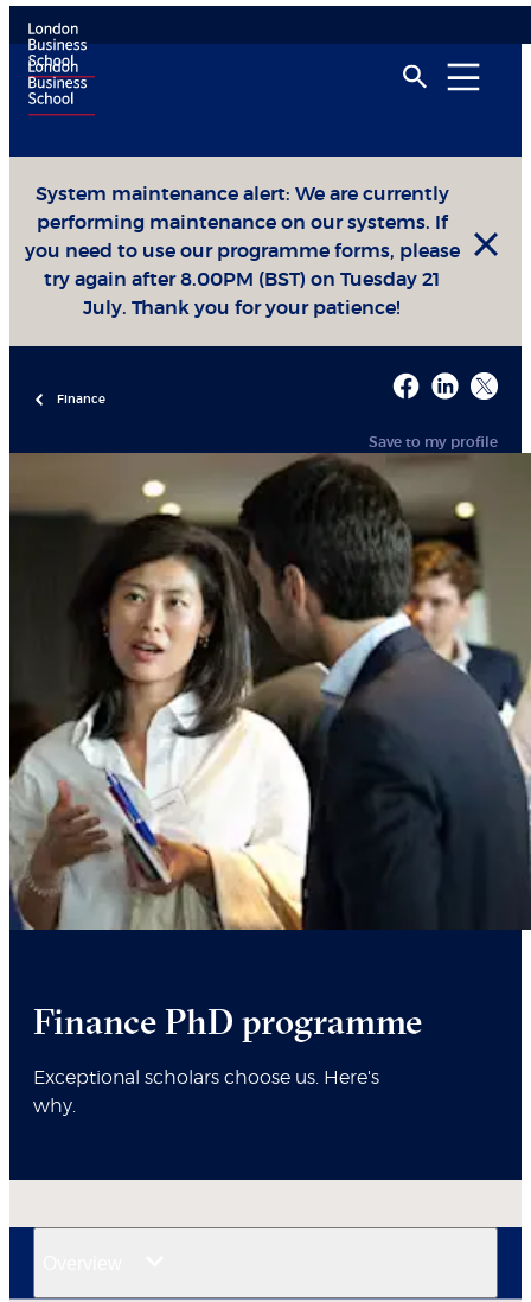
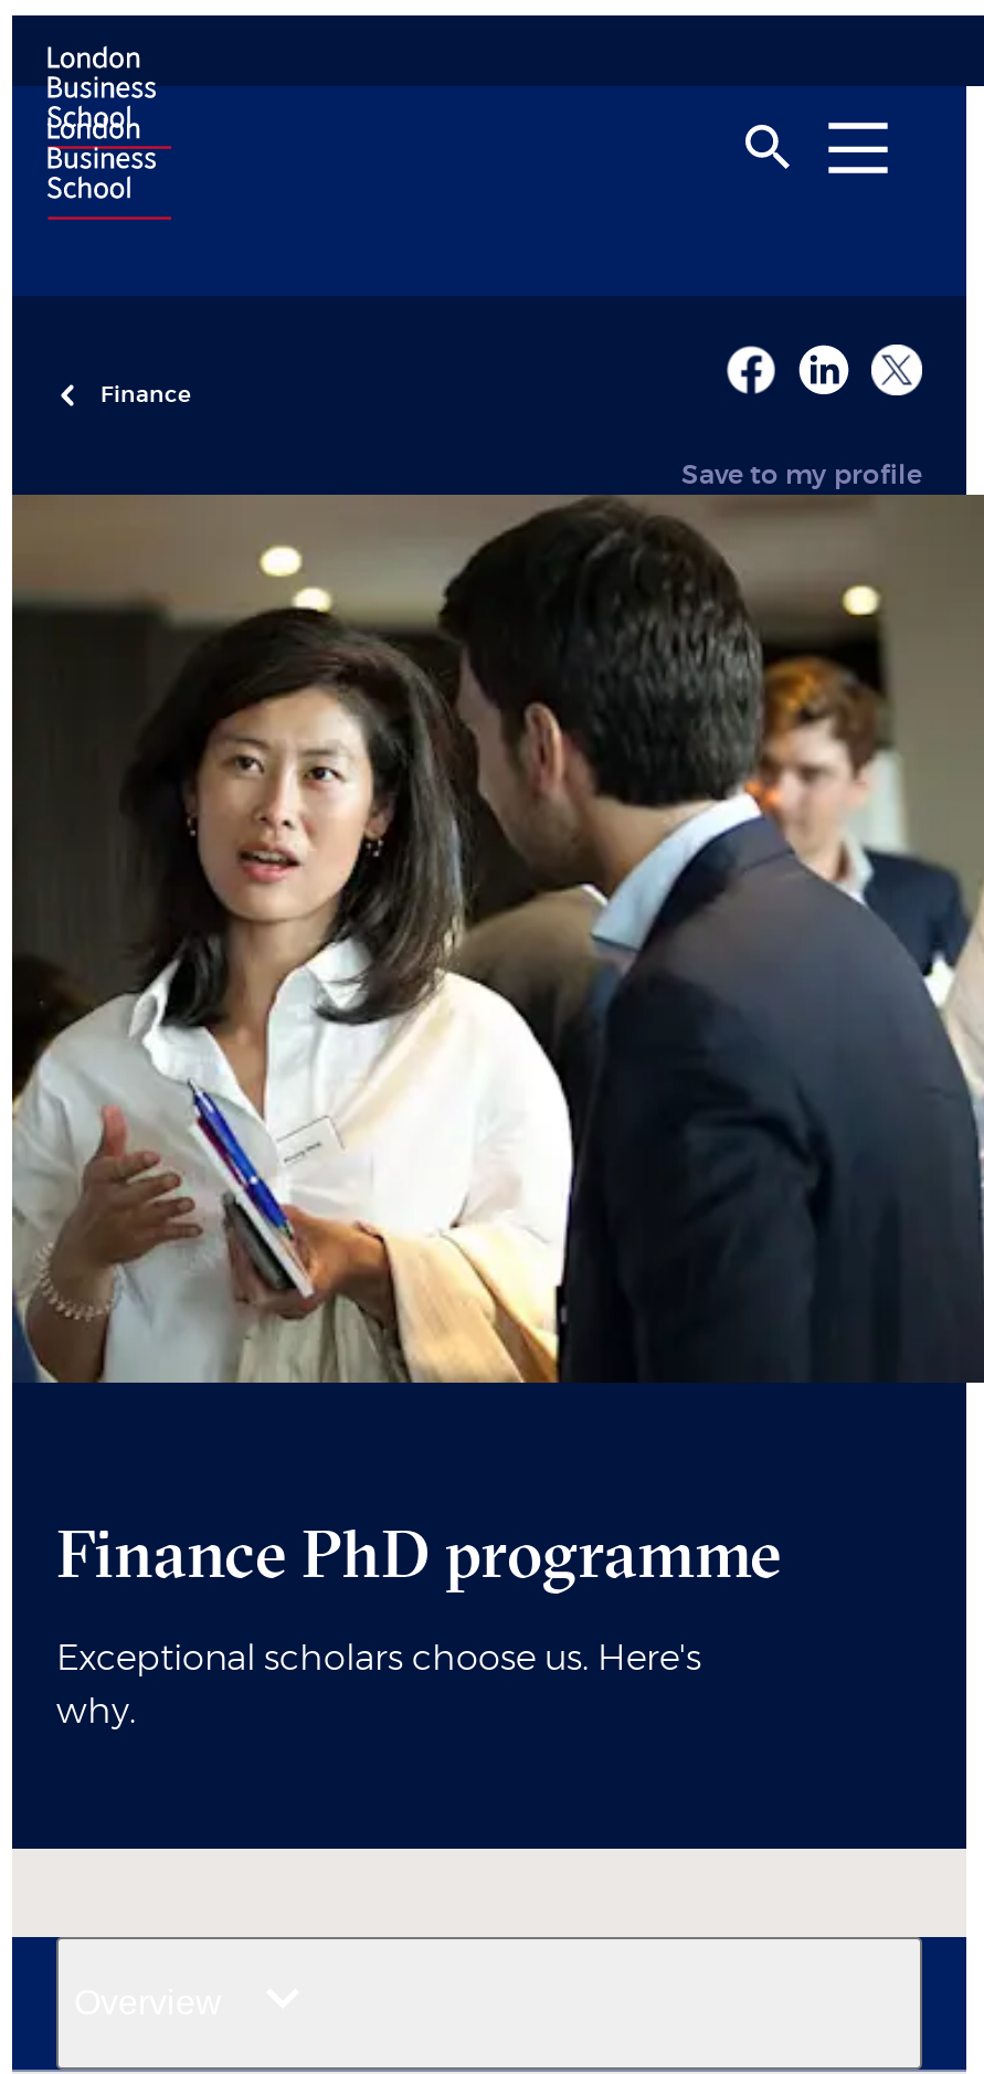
[9,155,522,347] [image] | System maintenance alert: We are currently | performing maintenance on our systems. If | you need to use our programme forms, please | try again after 8.00PM (BST) on Tuesday 21 | July. Thank you for your patience! -> none

